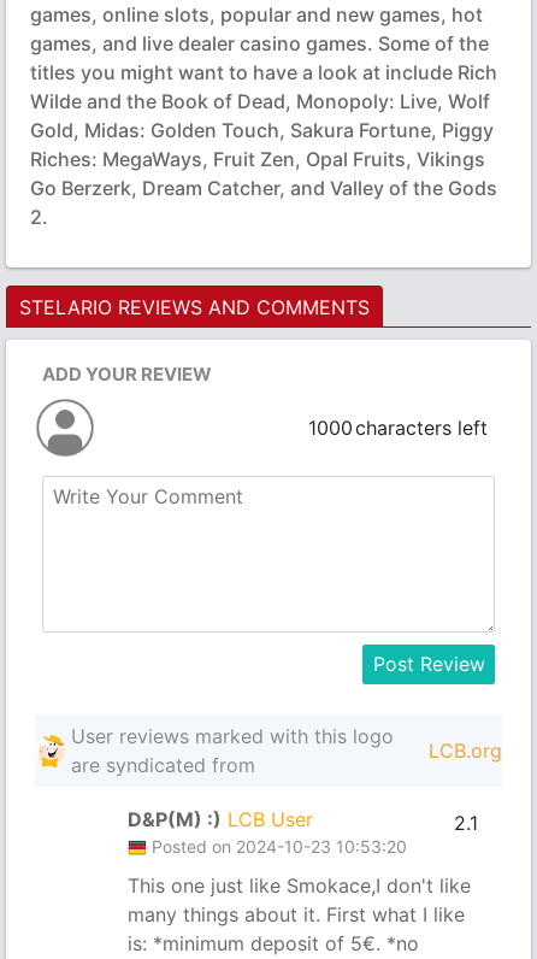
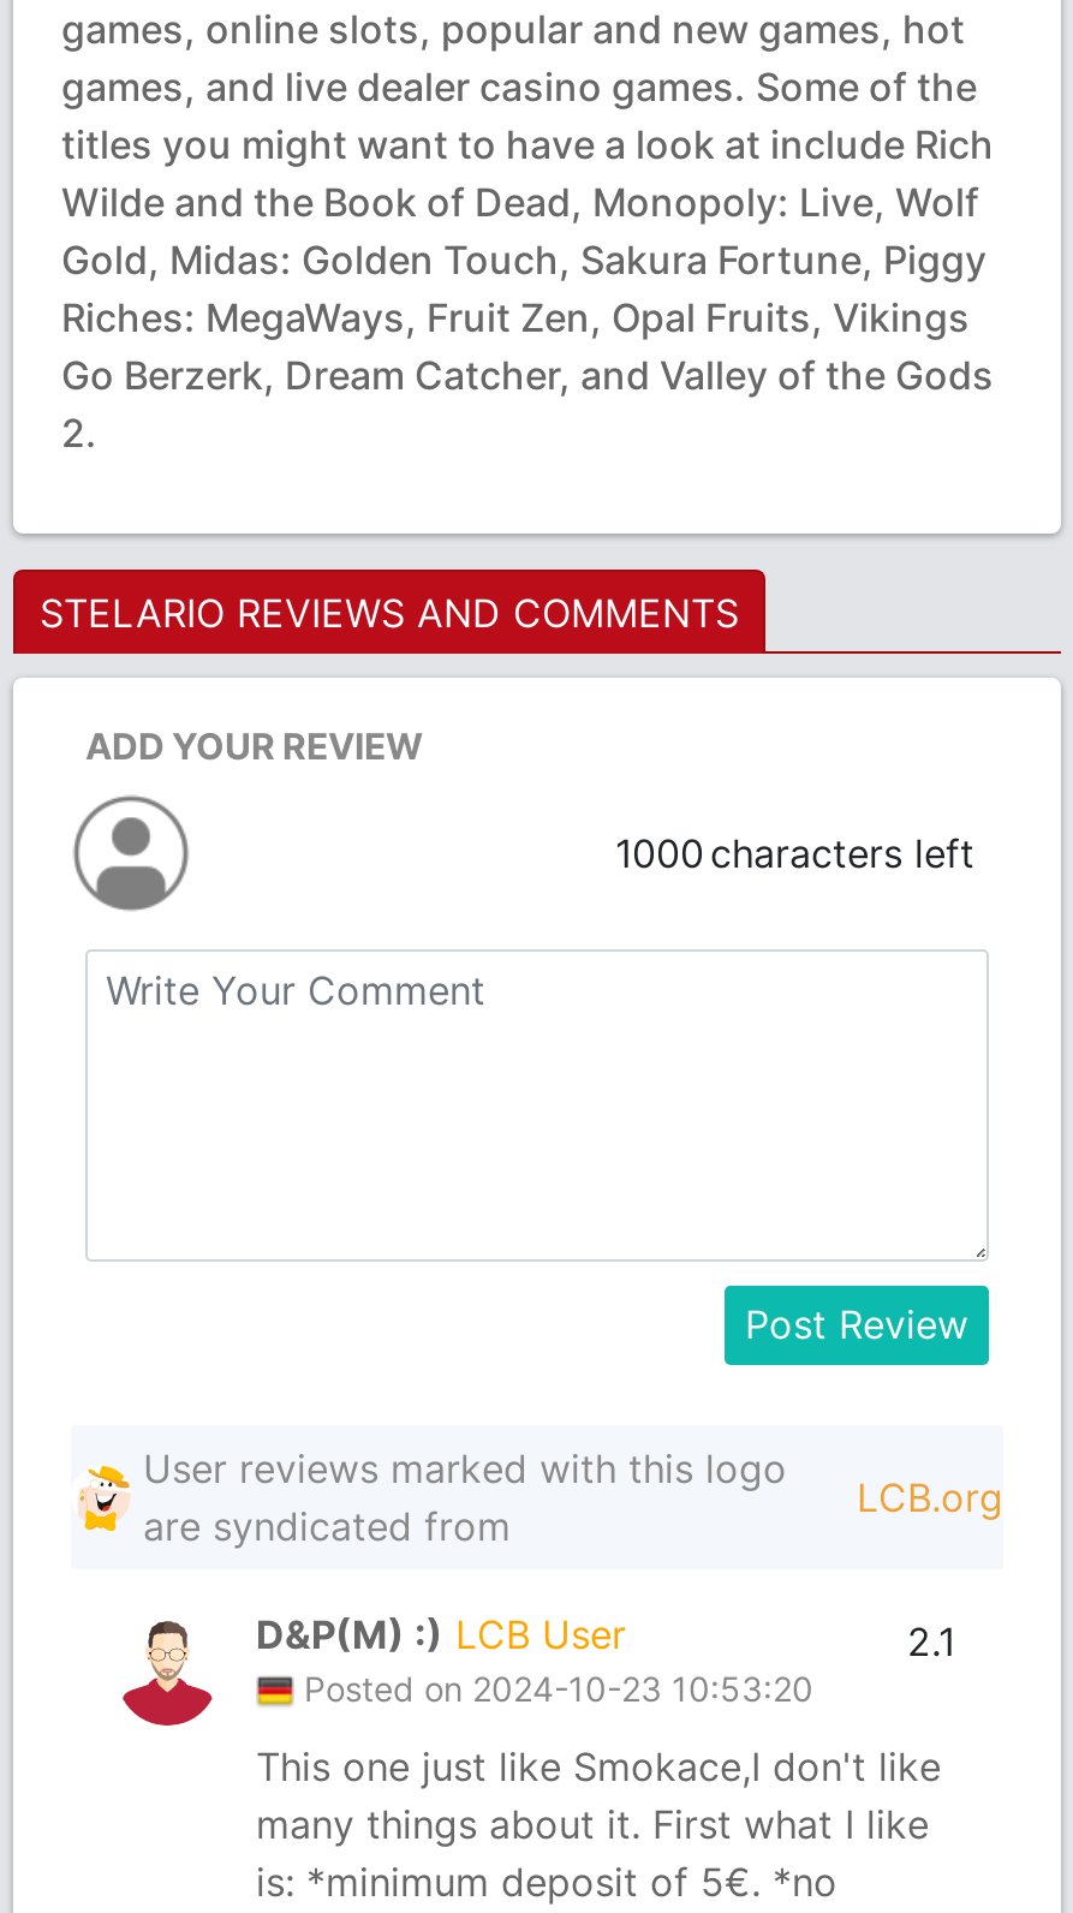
none -> [121,1620,215,1728] [image]

